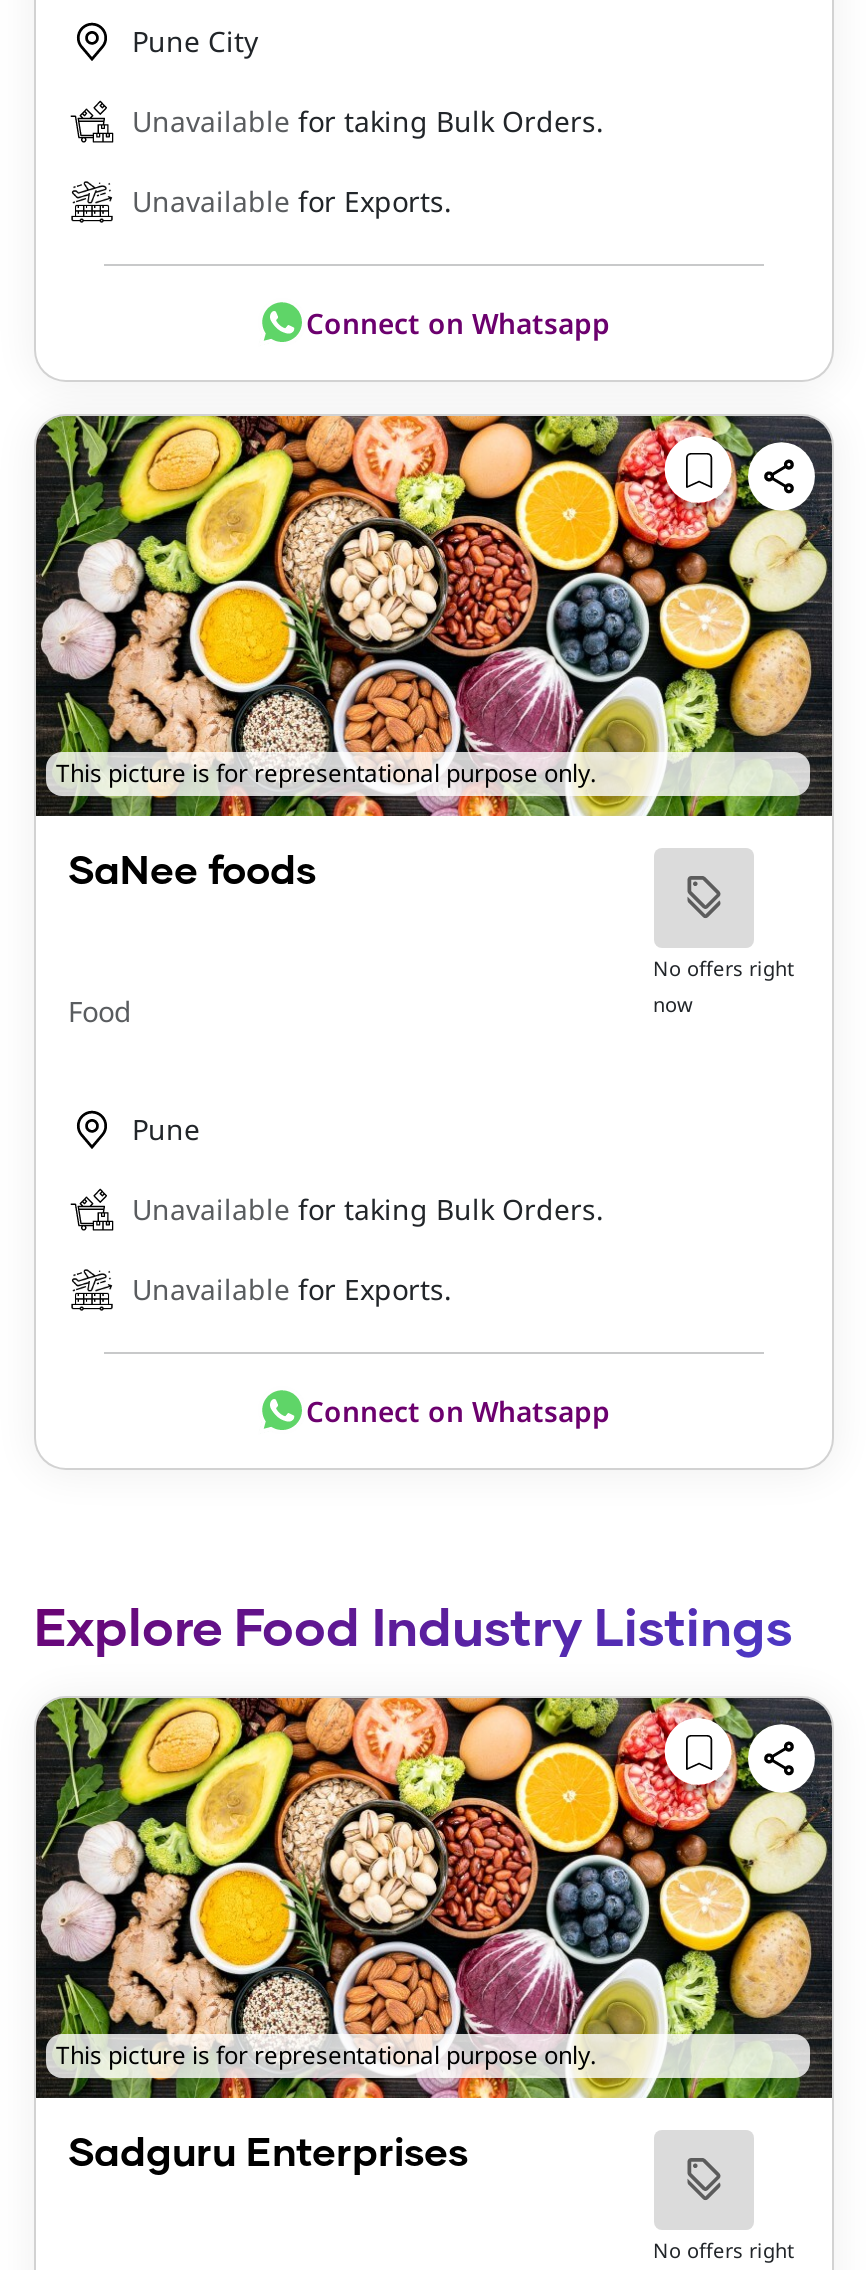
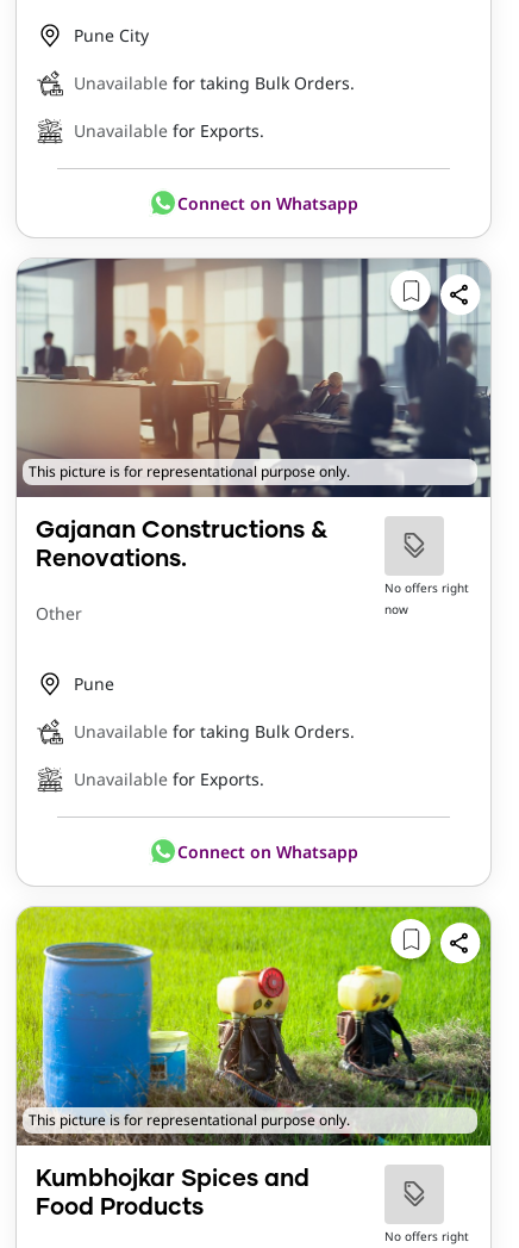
[34,414,834,892] [image] | SaNee foods -> [15,257,490,571] [image] | Gajanan Constructions & | Renovations.
[68,992,132,1030] Food -> [36,602,82,625] Other
[34,1605,792,1657] Explore Food Industry Listings -> none
[34,1696,834,2175] [image] | Sadguru Enterprises -> [15,906,492,1220] [image] | Kumbhojkar Spices and | Food Products

